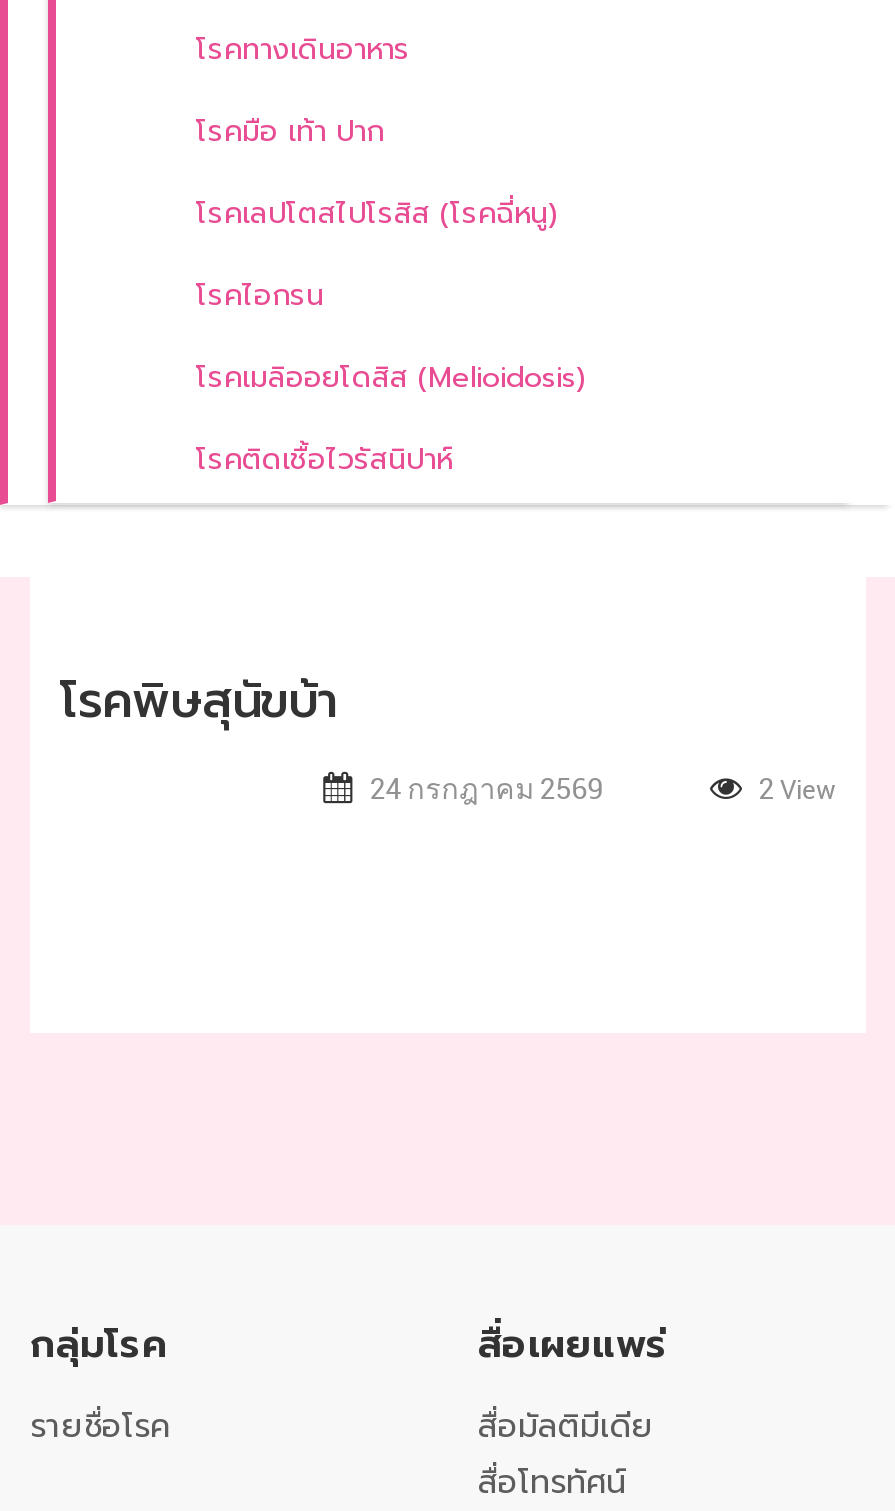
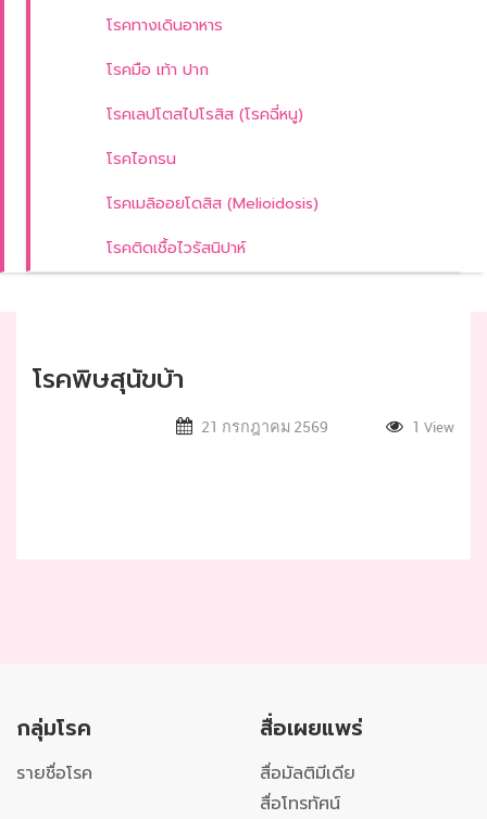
[369,768,603,806] 24 กรกฎาคม 2569 -> [201,416,328,436] 21 กรกฎาคม 2569
[758,768,836,806] 2 View -> [412,416,454,436] 1 View

